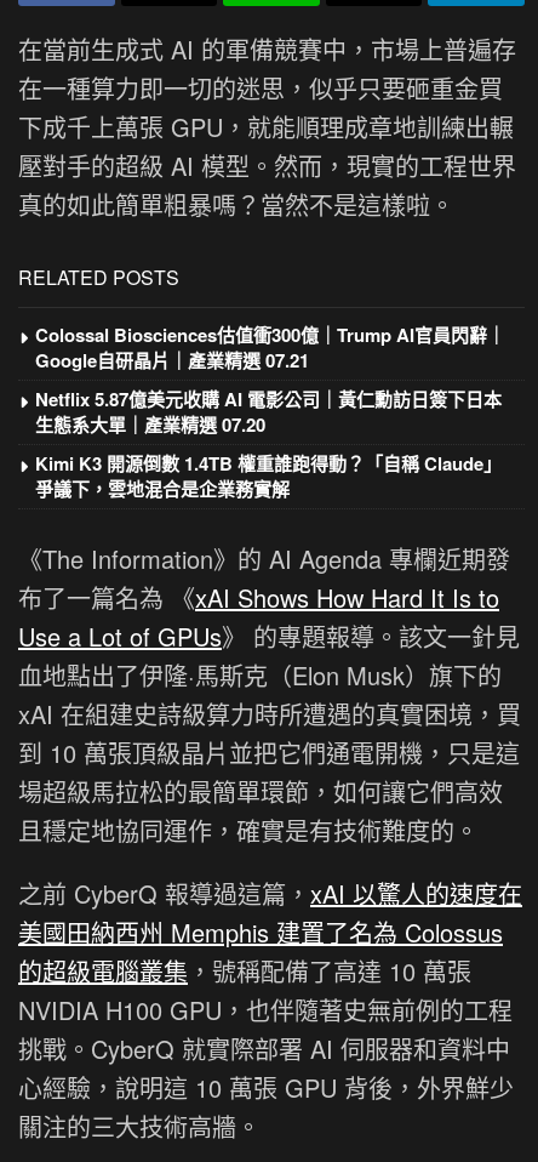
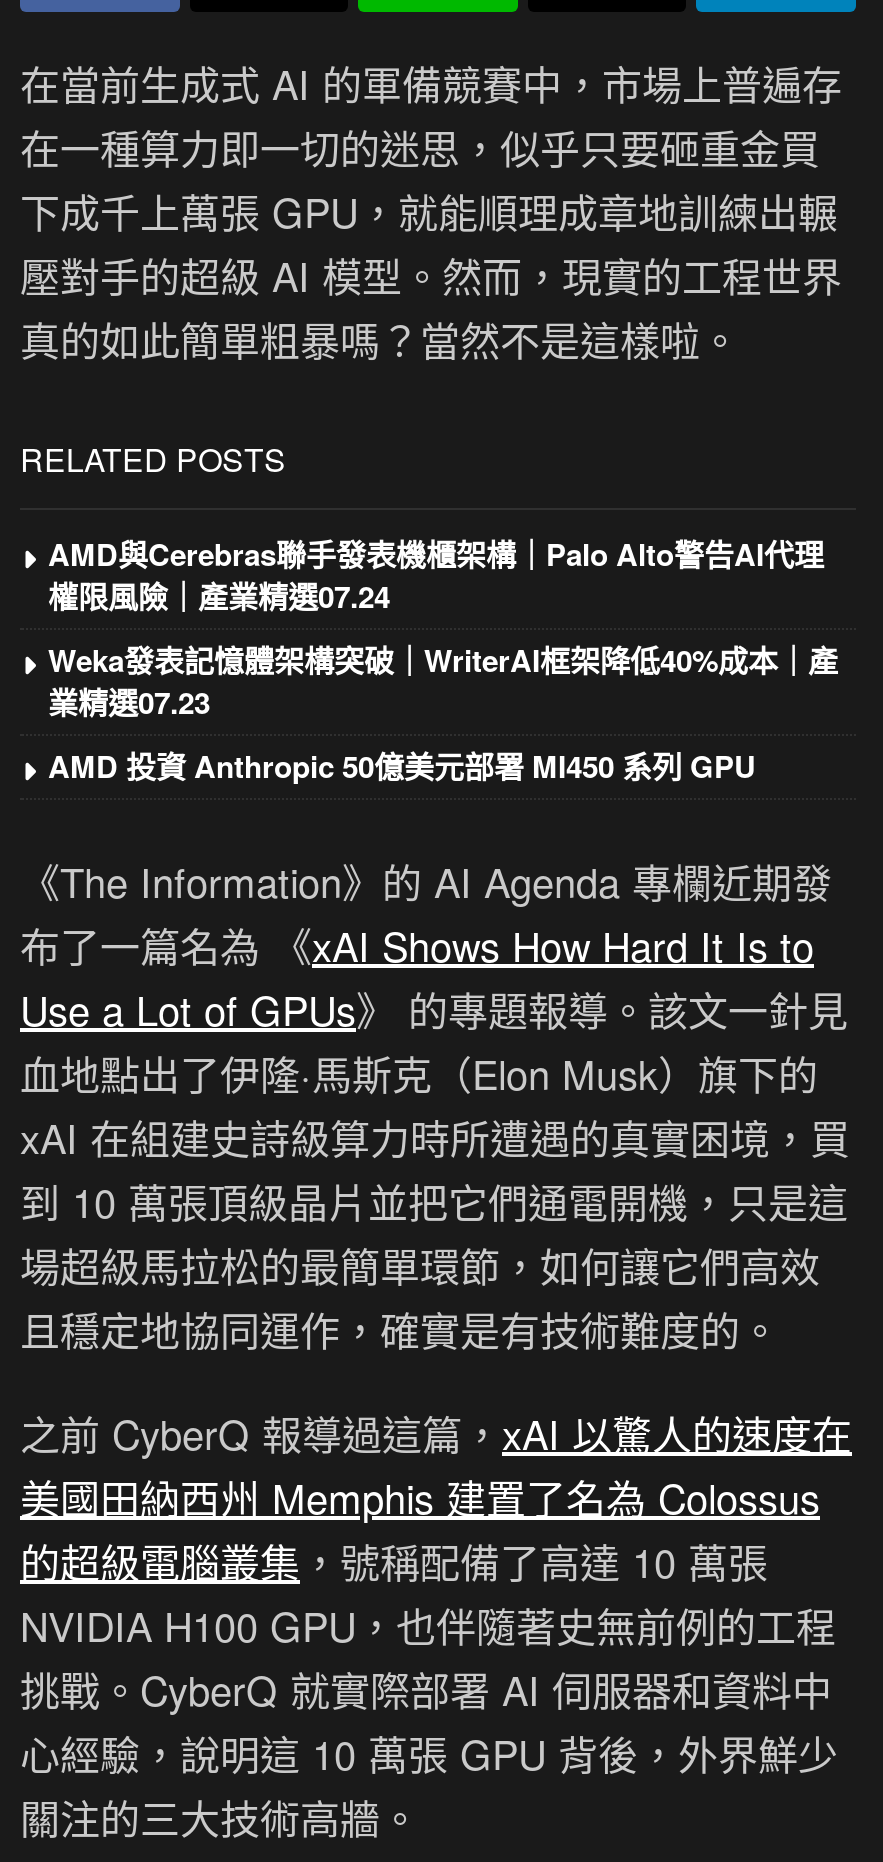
[35,321,505,373] Colossal Biosciences估值衝300億｜Trump AI官員閃辭｜ | Google自研晶片｜產業精選 07.21 -> [48,532,824,618] AMD與Cerebras聯手發表機櫃架構｜Palo Alto警告AI代理 | 權限風險｜產業精選07.24
[35,385,502,438] Netflix 5.87億美元收購 AI 電影公司｜黃仁勳訪日簽下日本 | 生態系大單｜產業精選 07.20 -> [48,638,838,724] Weka發表記憶體架構突破｜WriterAI框架降低40%成本｜產 | 業精選07.23
[35,450,502,502] Kimi K3 開源倒數 1.4TB 權重誰跑得動？「自稱 Claude」 | 爭議下，雲地混合是企業務實解 -> [48,744,756,788] AMD 投資 Anthropic 50億美元部署 MI450 系列 GPU

